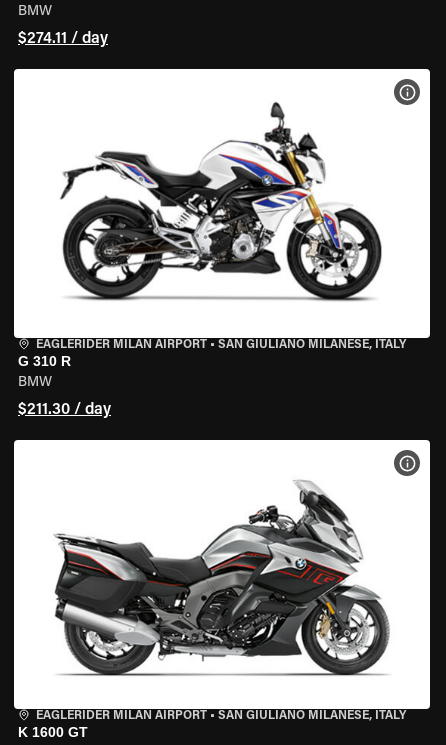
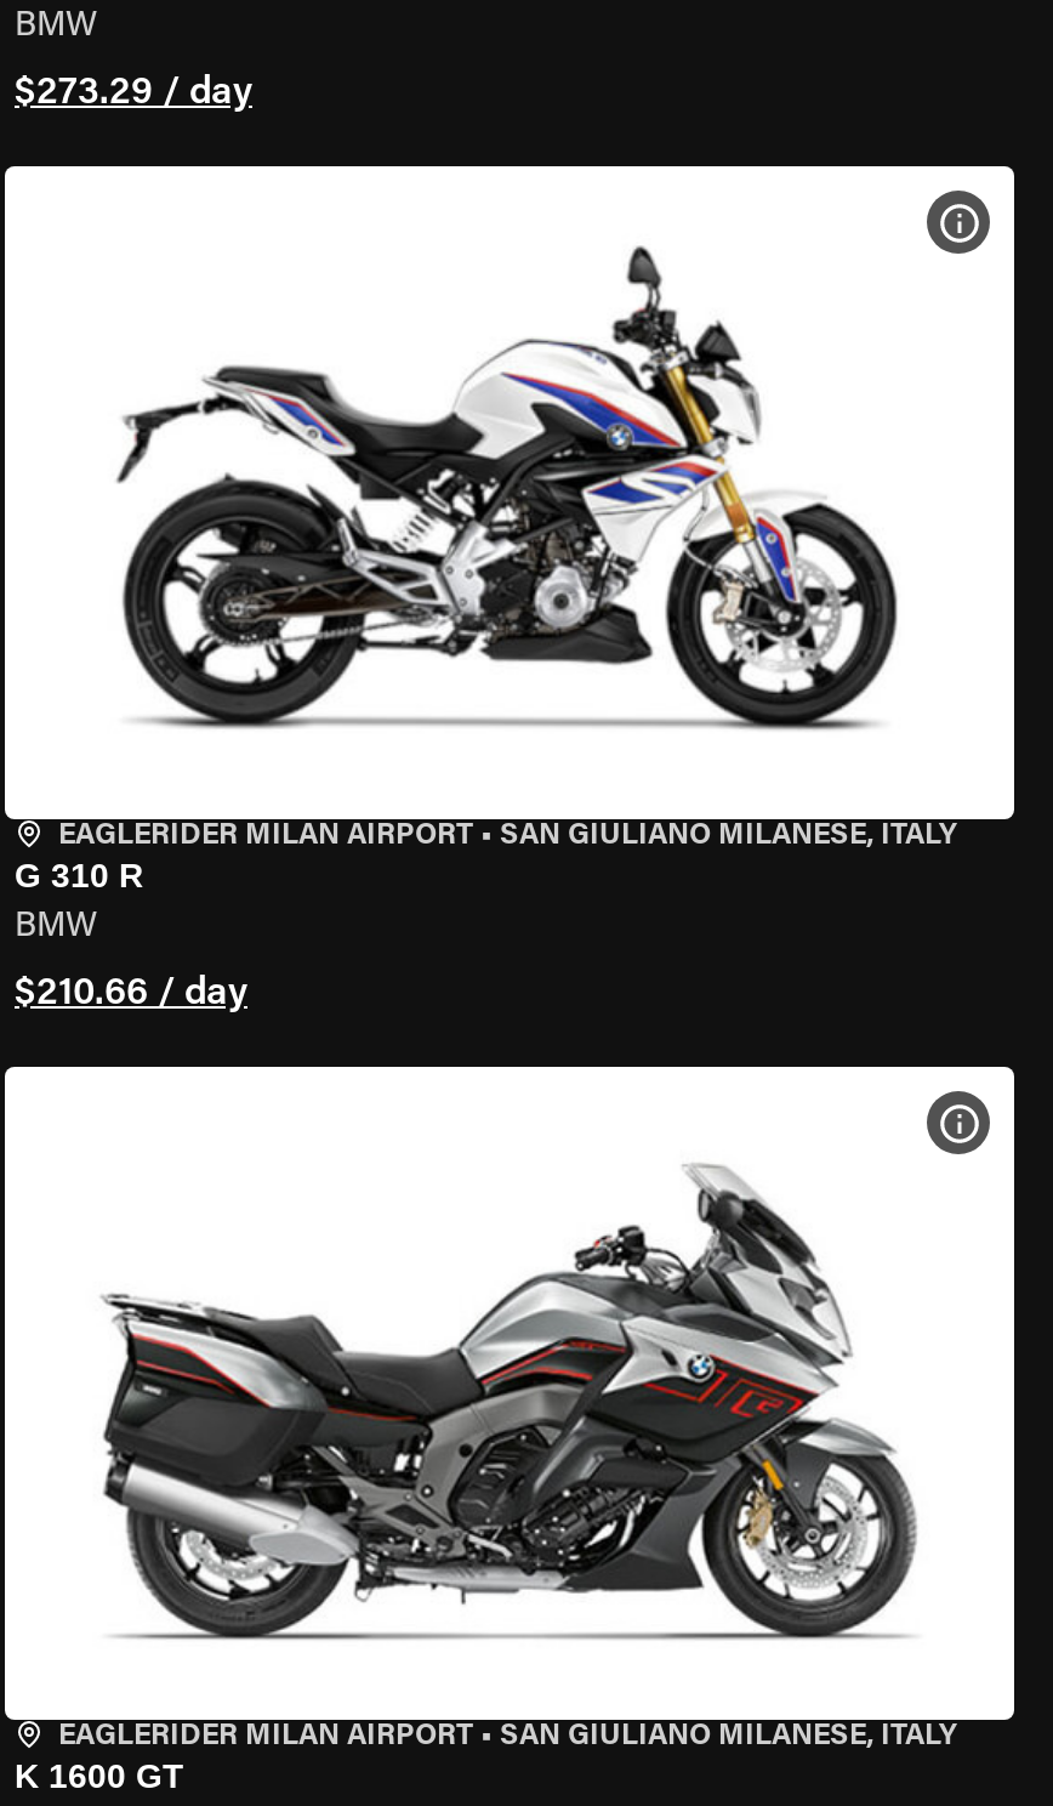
[18,31,108,47] $274.11 / day -> [15,74,252,113] $273.29 / day
[18,402,111,418] $211.30 / day -> [15,975,247,1013] $210.66 / day

